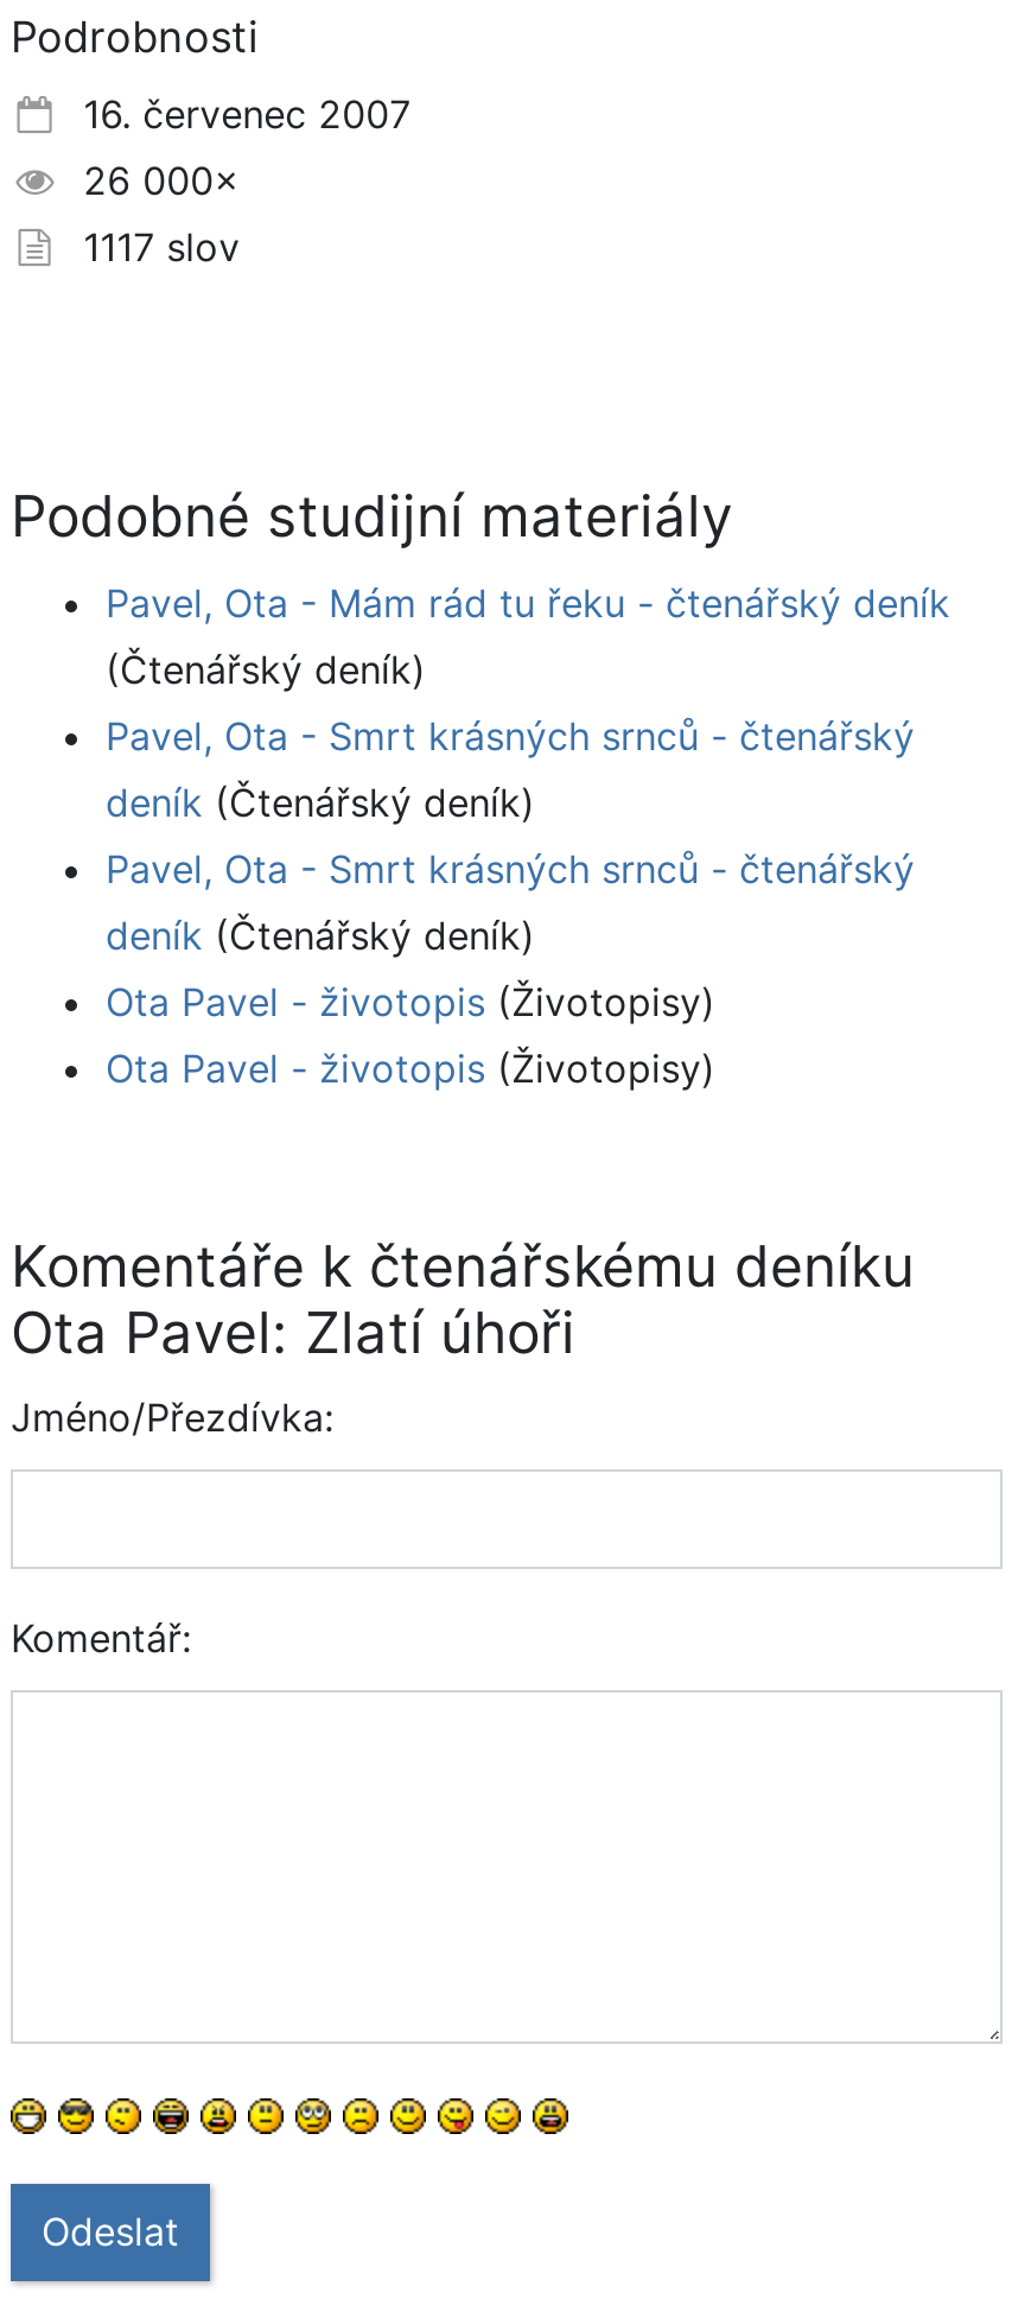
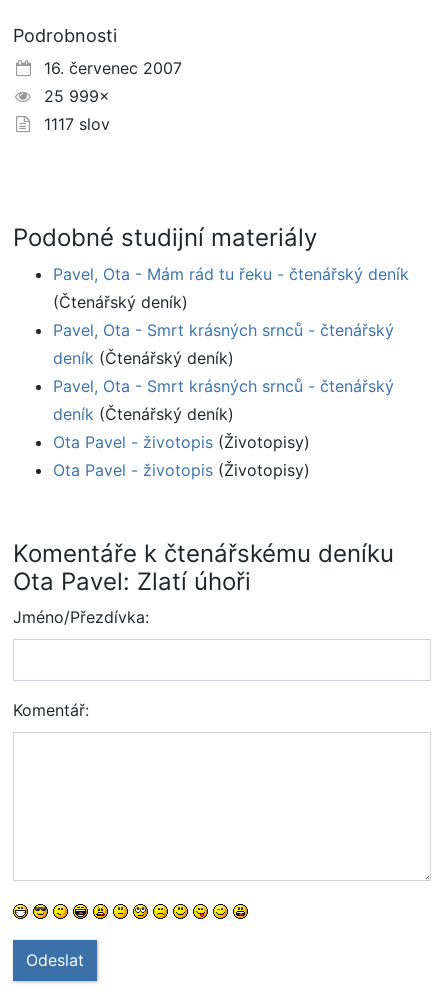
[60,158,240,205] 26 000× -> [34,86,110,106] 25 999×

